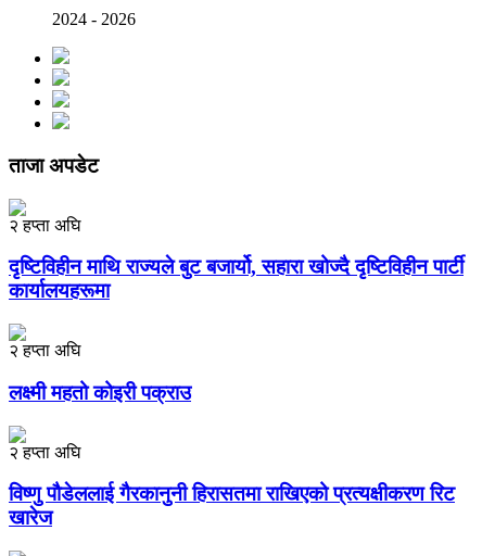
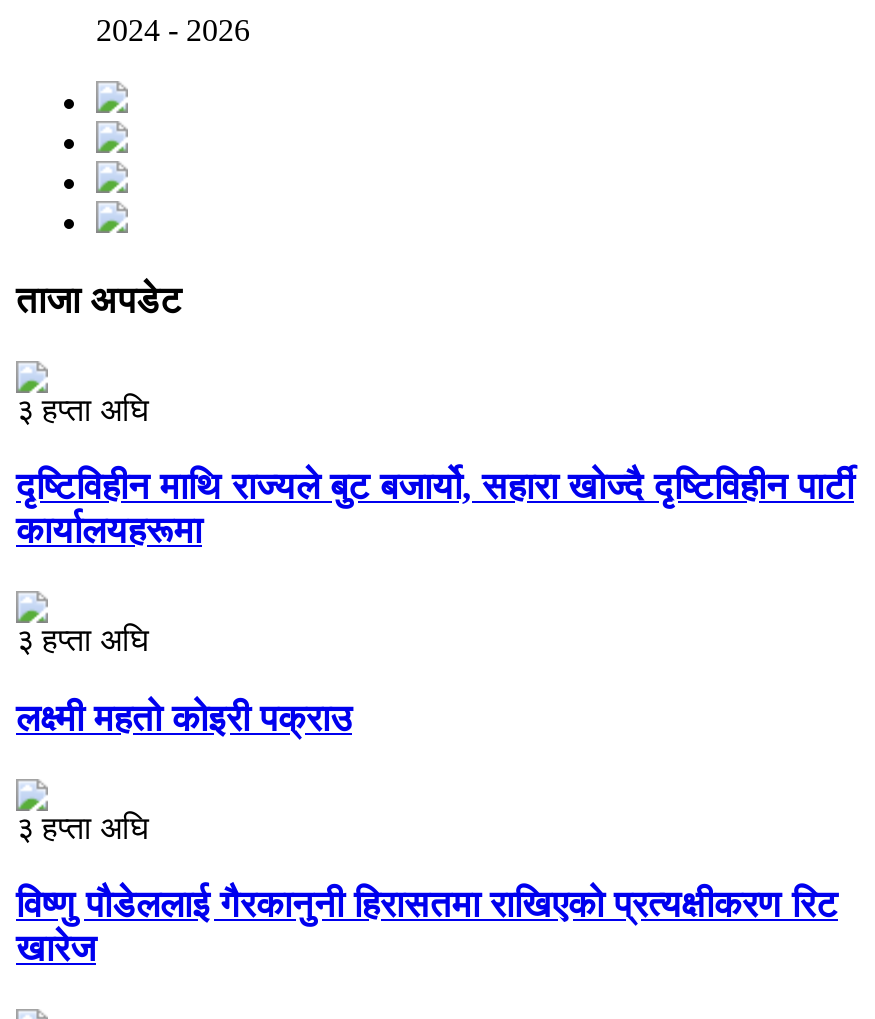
[9,216,80,234] २ हप्ता अघि -> [16,392,148,426] ३ हप्ता अघि
[9,341,80,360] २ हप्ता अघि -> [16,623,148,657] ३ हप्ता अघि
[9,443,80,461] २ हप्ता अघि -> [16,810,148,844] ३ हप्ता अघि

